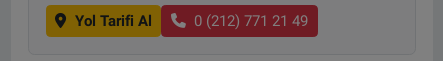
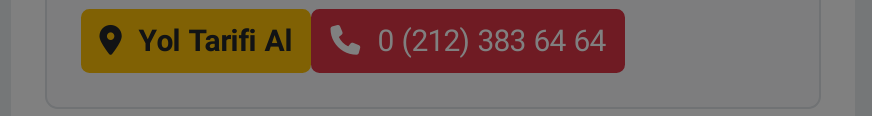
[194,12,308,30] 0 (212) 771 21 49 -> [377,23,605,59] 0 (212) 383 64 64

